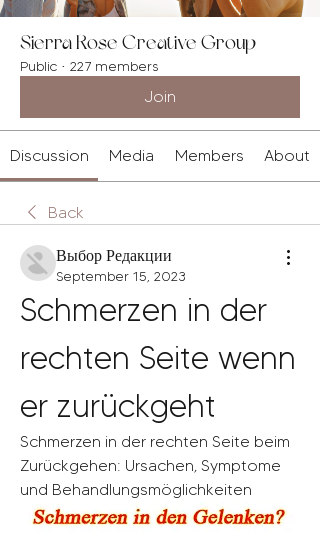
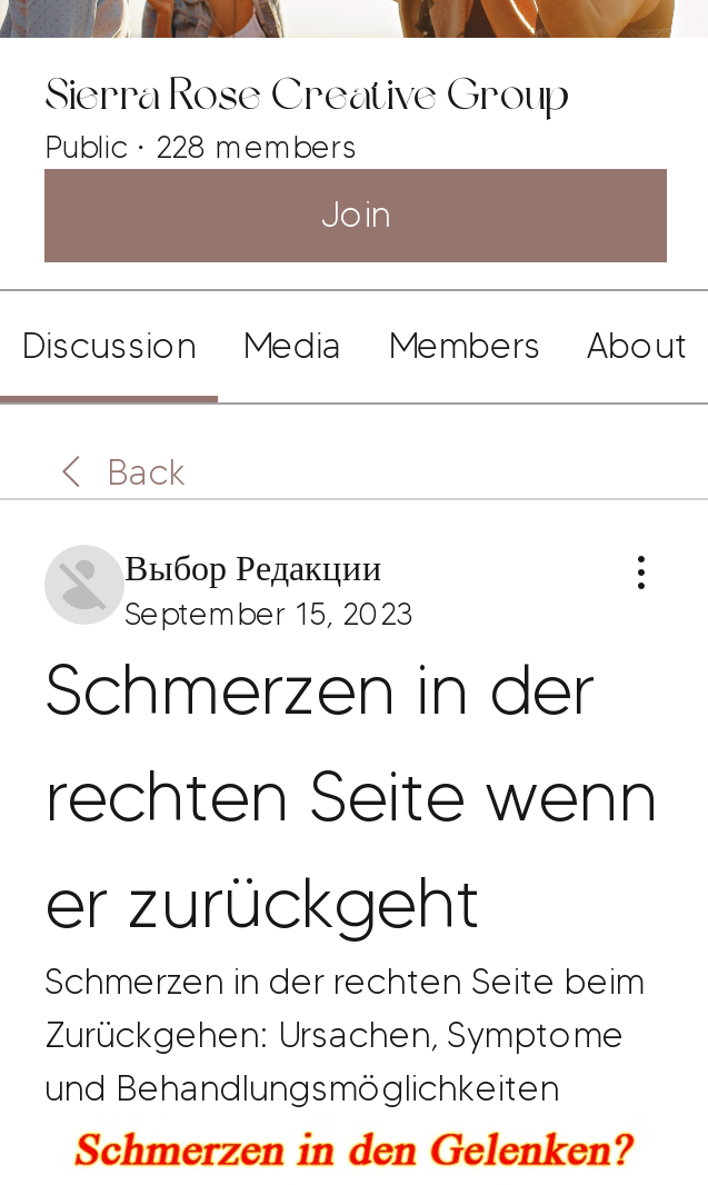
[20,58,158,75] Public · 227 members -> [44,129,356,167] Public · 228 members

